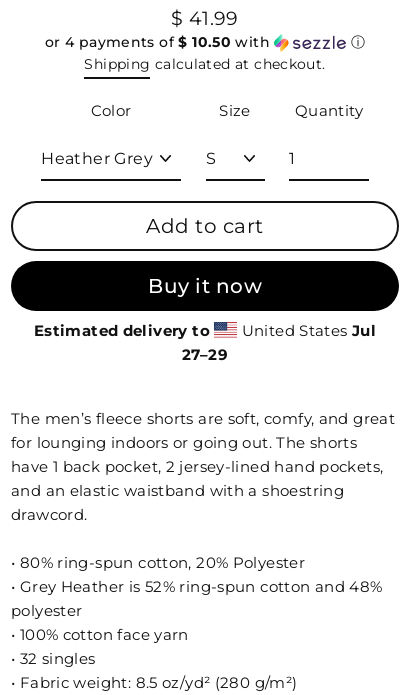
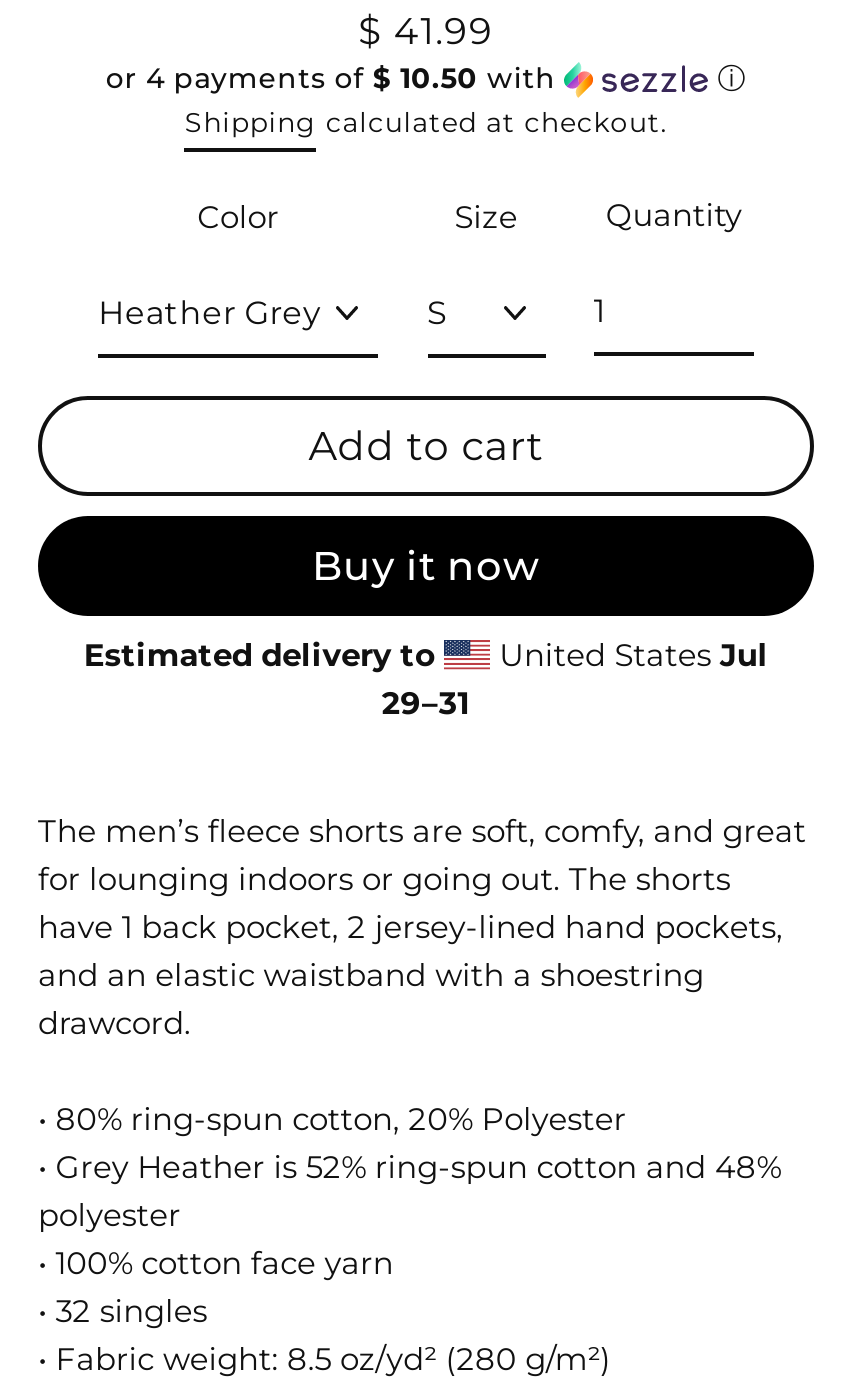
[182,345,228,364] 27–29 -> [382,684,470,722] 29–31

